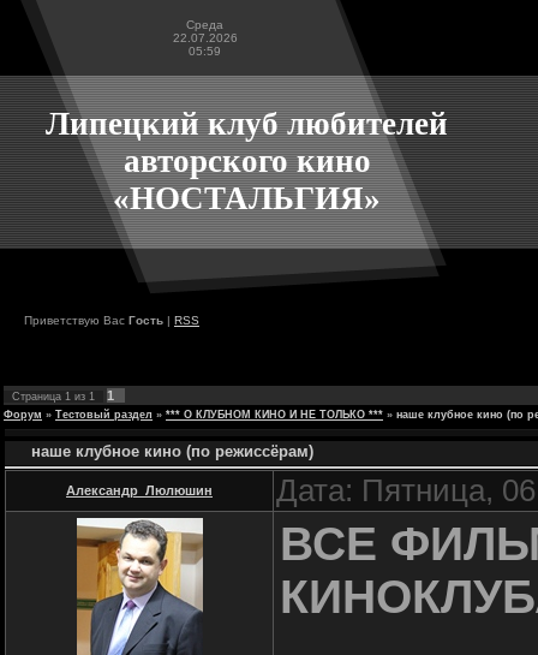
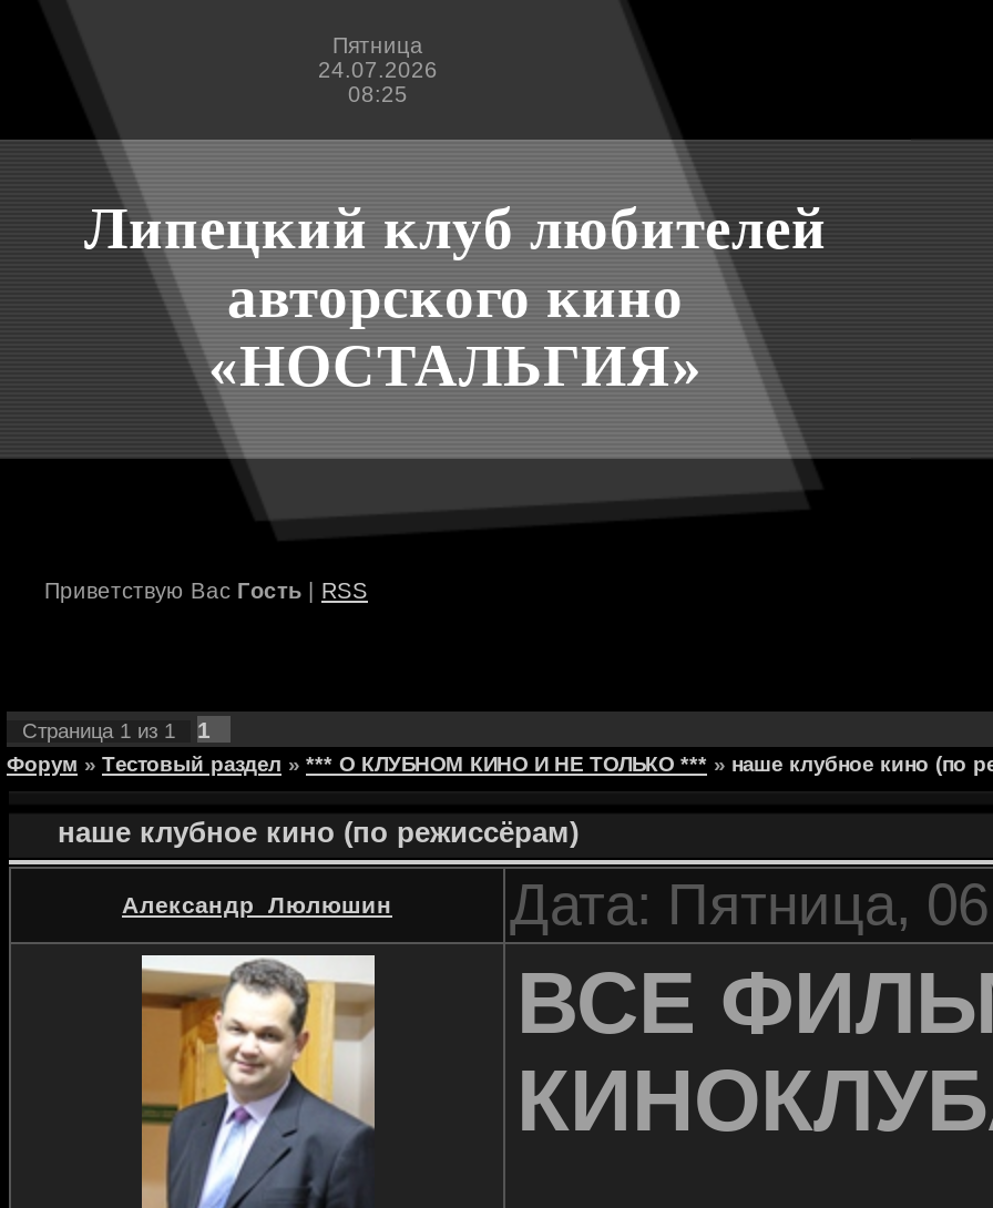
[172,18,237,58] Среда | 22.07.2026 | 05:59 -> [318,33,438,106] Пятница | 24.07.2026 | 08:25

